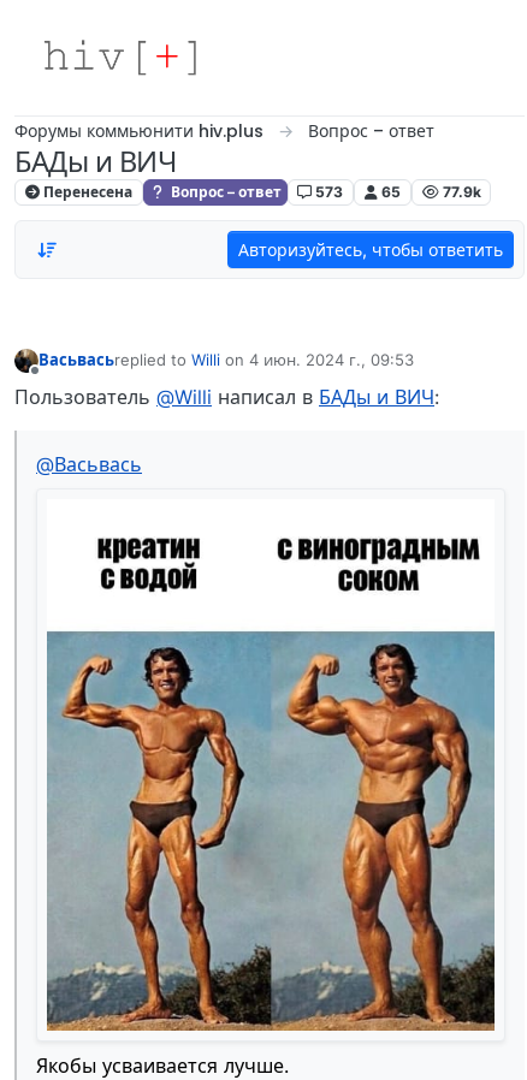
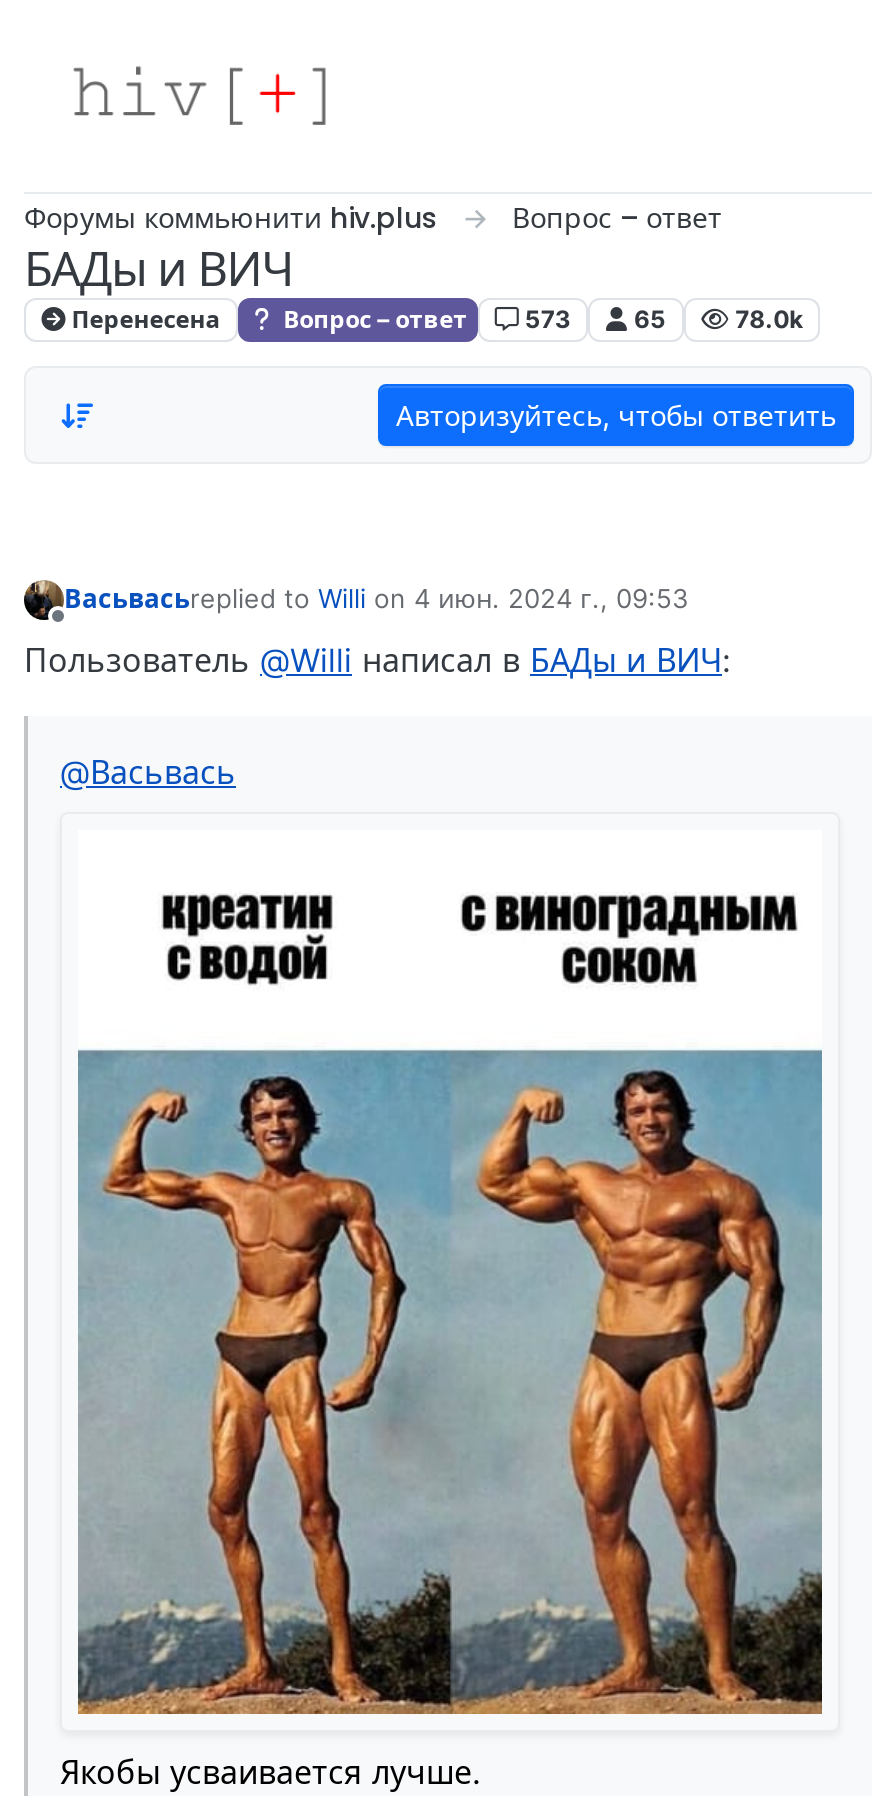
[442,183,481,201] 77.9k -> [735,304,803,334] 78.0k

